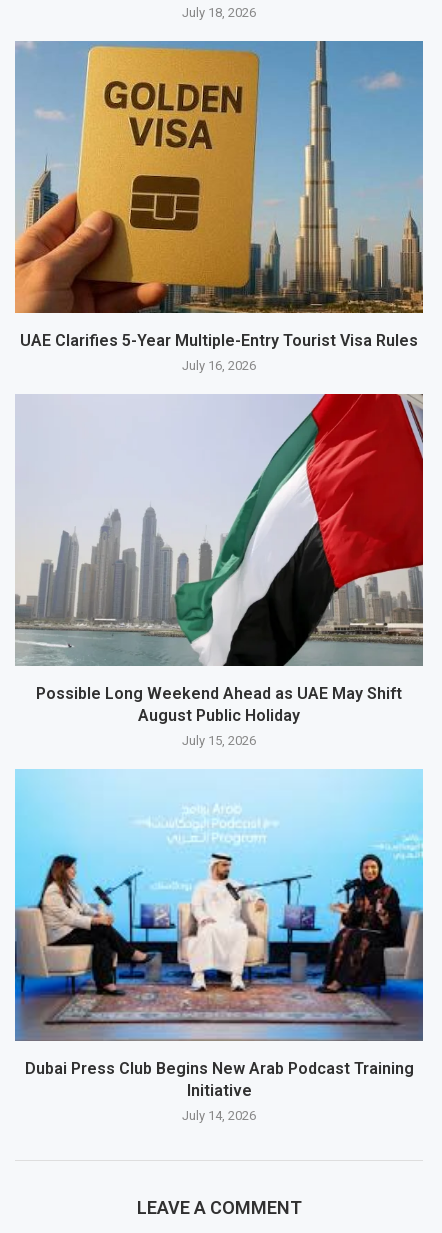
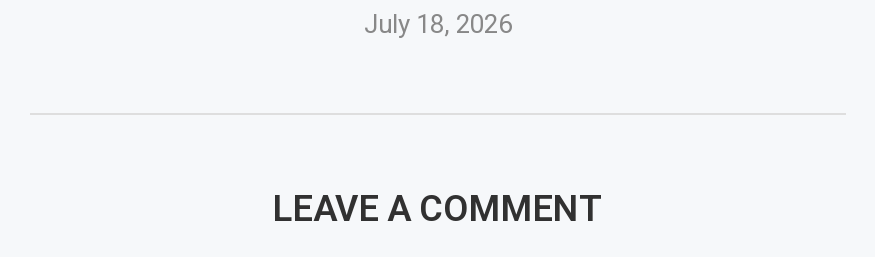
[14,40,424,373] [image] | UAE Clarifies 5-Year Multiple-Entry Tourist Visa Rules | July 16, 2026 -> none
[14,393,424,748] [image] | Possible Long Weekend Ahead as UAE May Shift | August Public Holiday | July 15, 2026 -> none
[14,769,424,1123] [image] | Dubai Press Club Begins New Arab Podcast Training | Initiative | July 14, 2026 -> none

